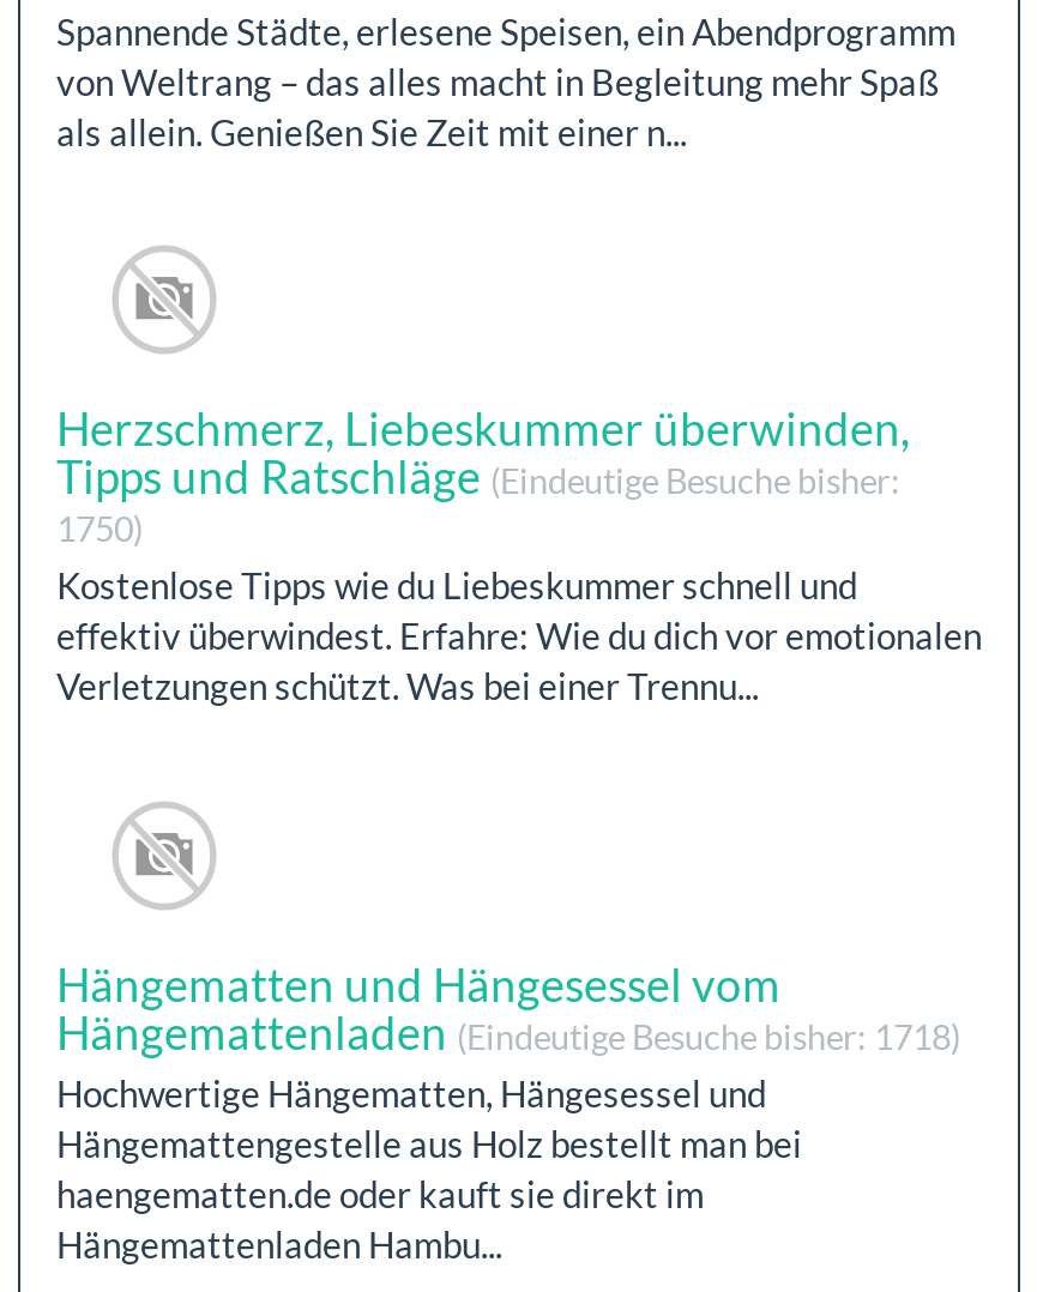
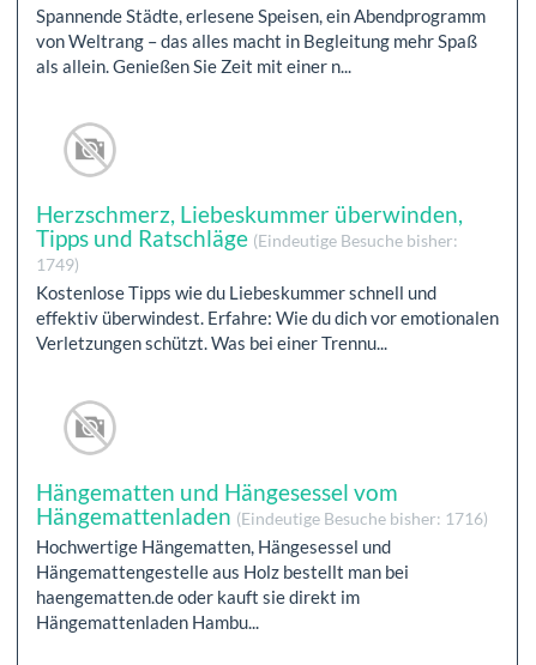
[56,509,143,549] 1750) -> [36,254,79,275] 1749)
[56,1004,960,1059] Hängemattenladen (Eindeutige Besuche bisher: 1718) -> [36,502,488,529] Hängemattenladen (Eindeutige Besuche bisher: 1716)

